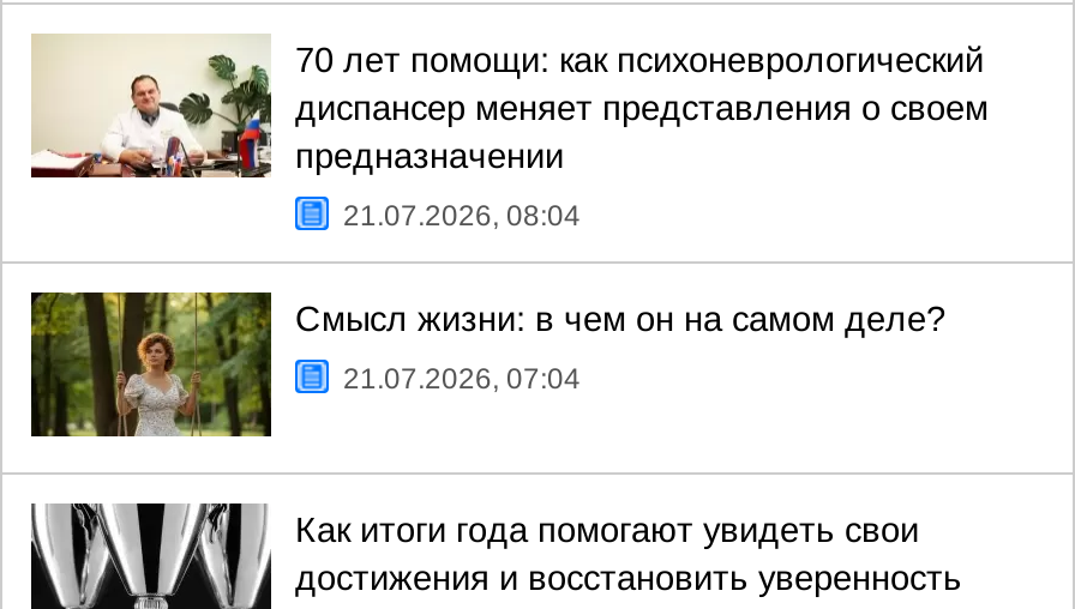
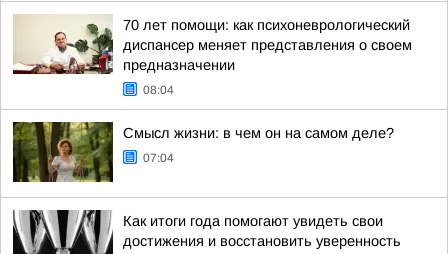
[343,199,581,233] 21.07.2026, 08:04 -> [143,83,174,97] 08:04
[343,362,581,396] 21.07.2026, 07:04 -> [143,151,174,165] 07:04

